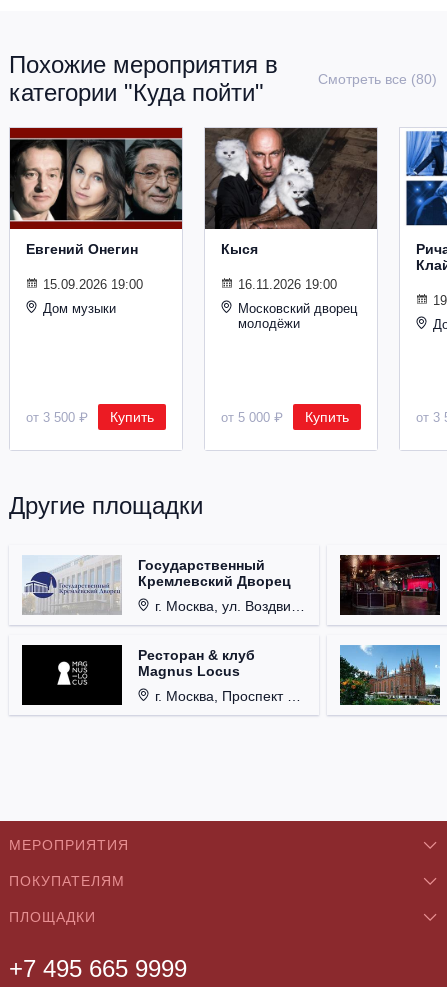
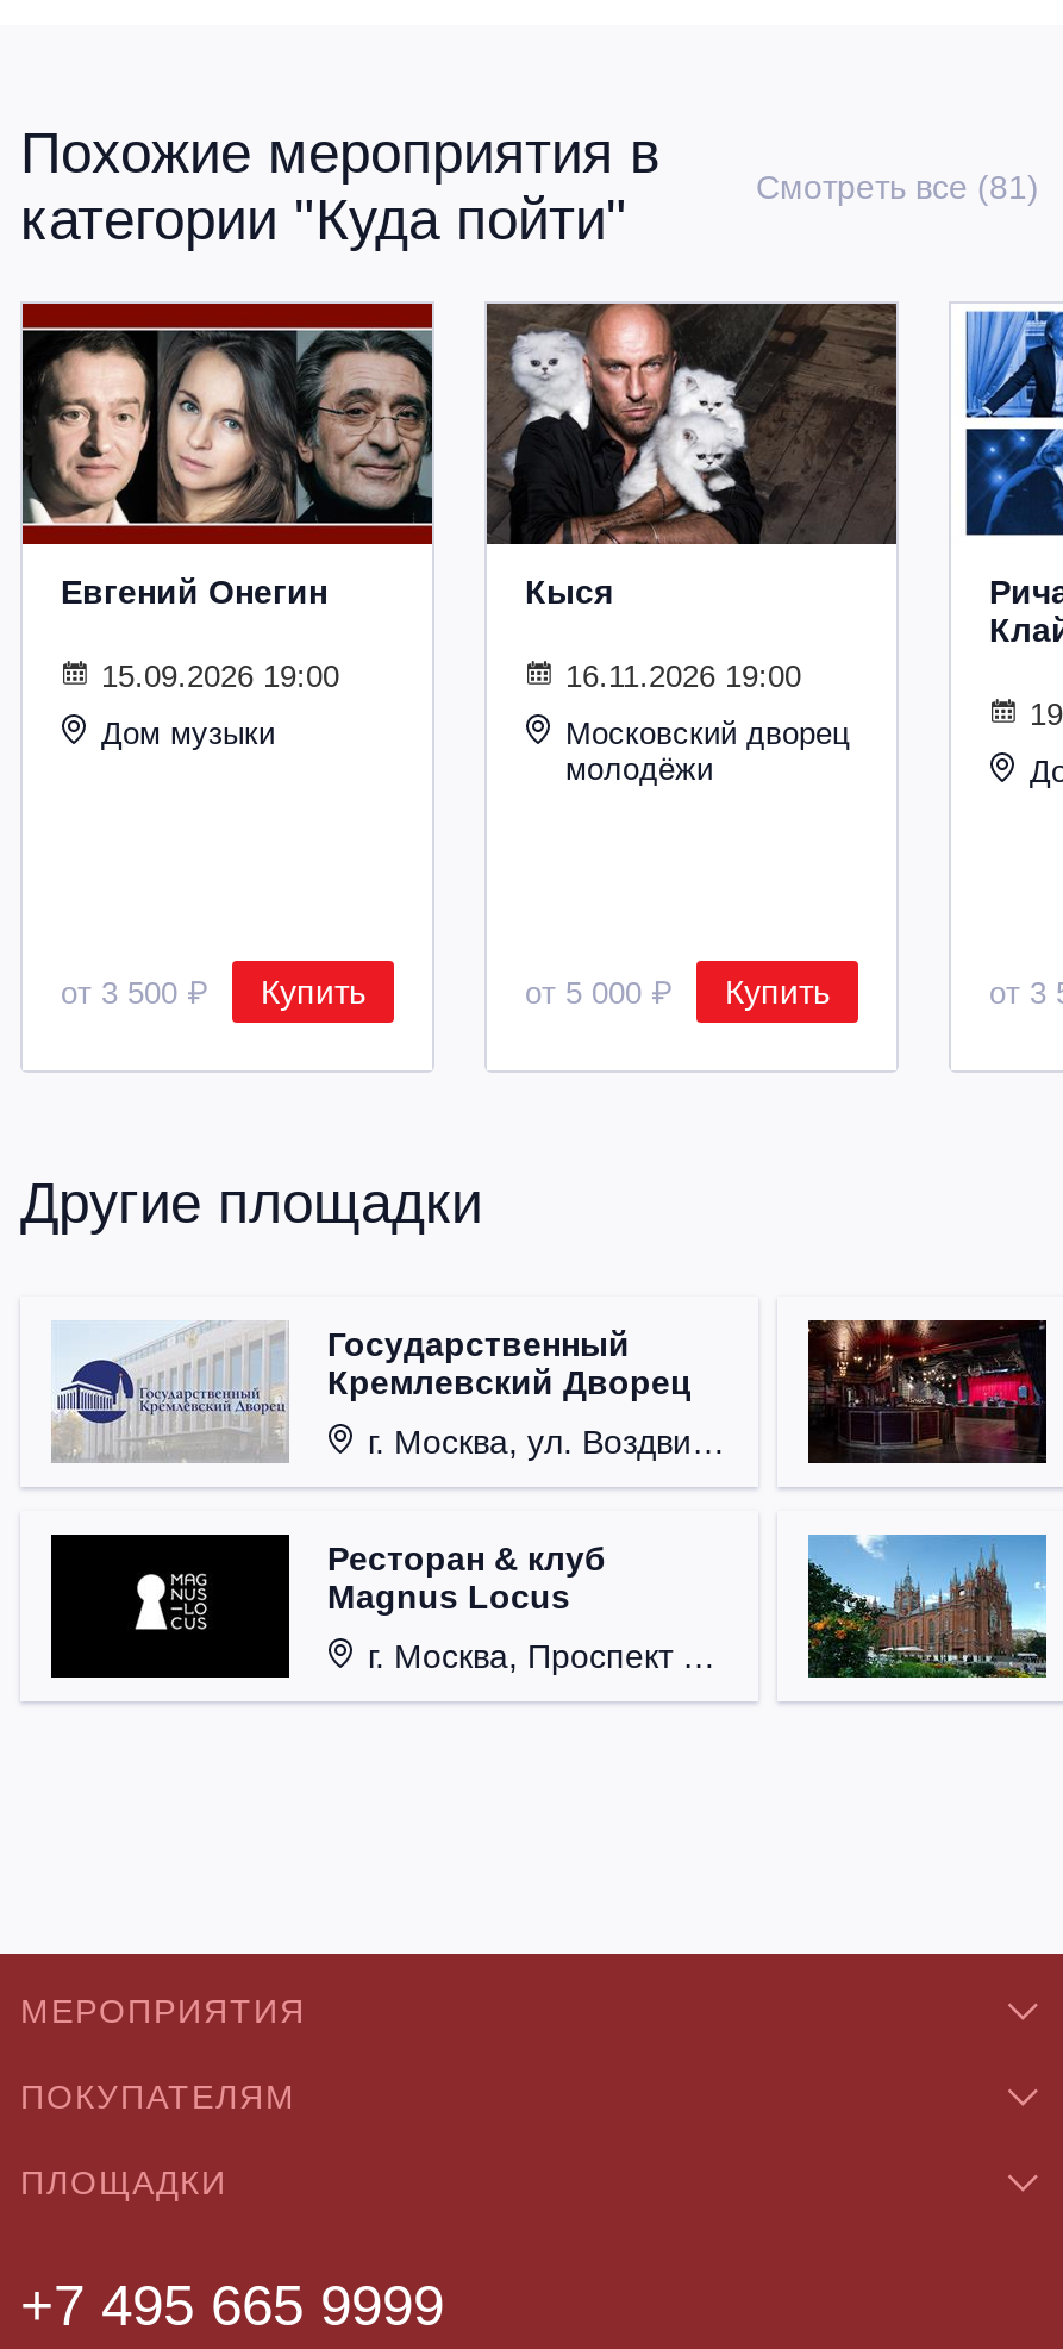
[318,71,437,87] Смотреть все (80) -> [756,168,1039,206] Смотреть все (81)

